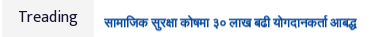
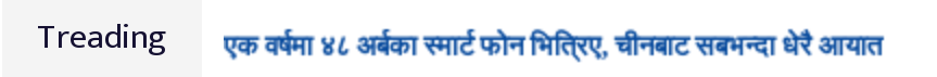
[104,13,356,28] सामाजिक सुरक्षा कोषमा ३० लाख बढी योगदानकर्ता आबद्ध -> [224,22,882,54] एक वर्षमा ४८ अर्बका स्मार्ट फोन भित्रिए, चीनबाट सबभन्दा धेरै आयात

